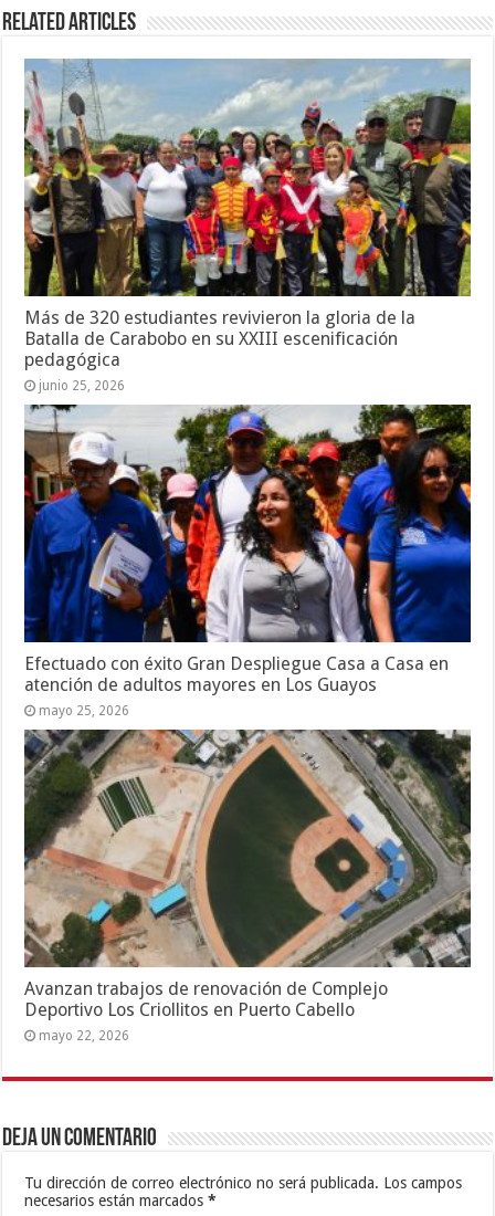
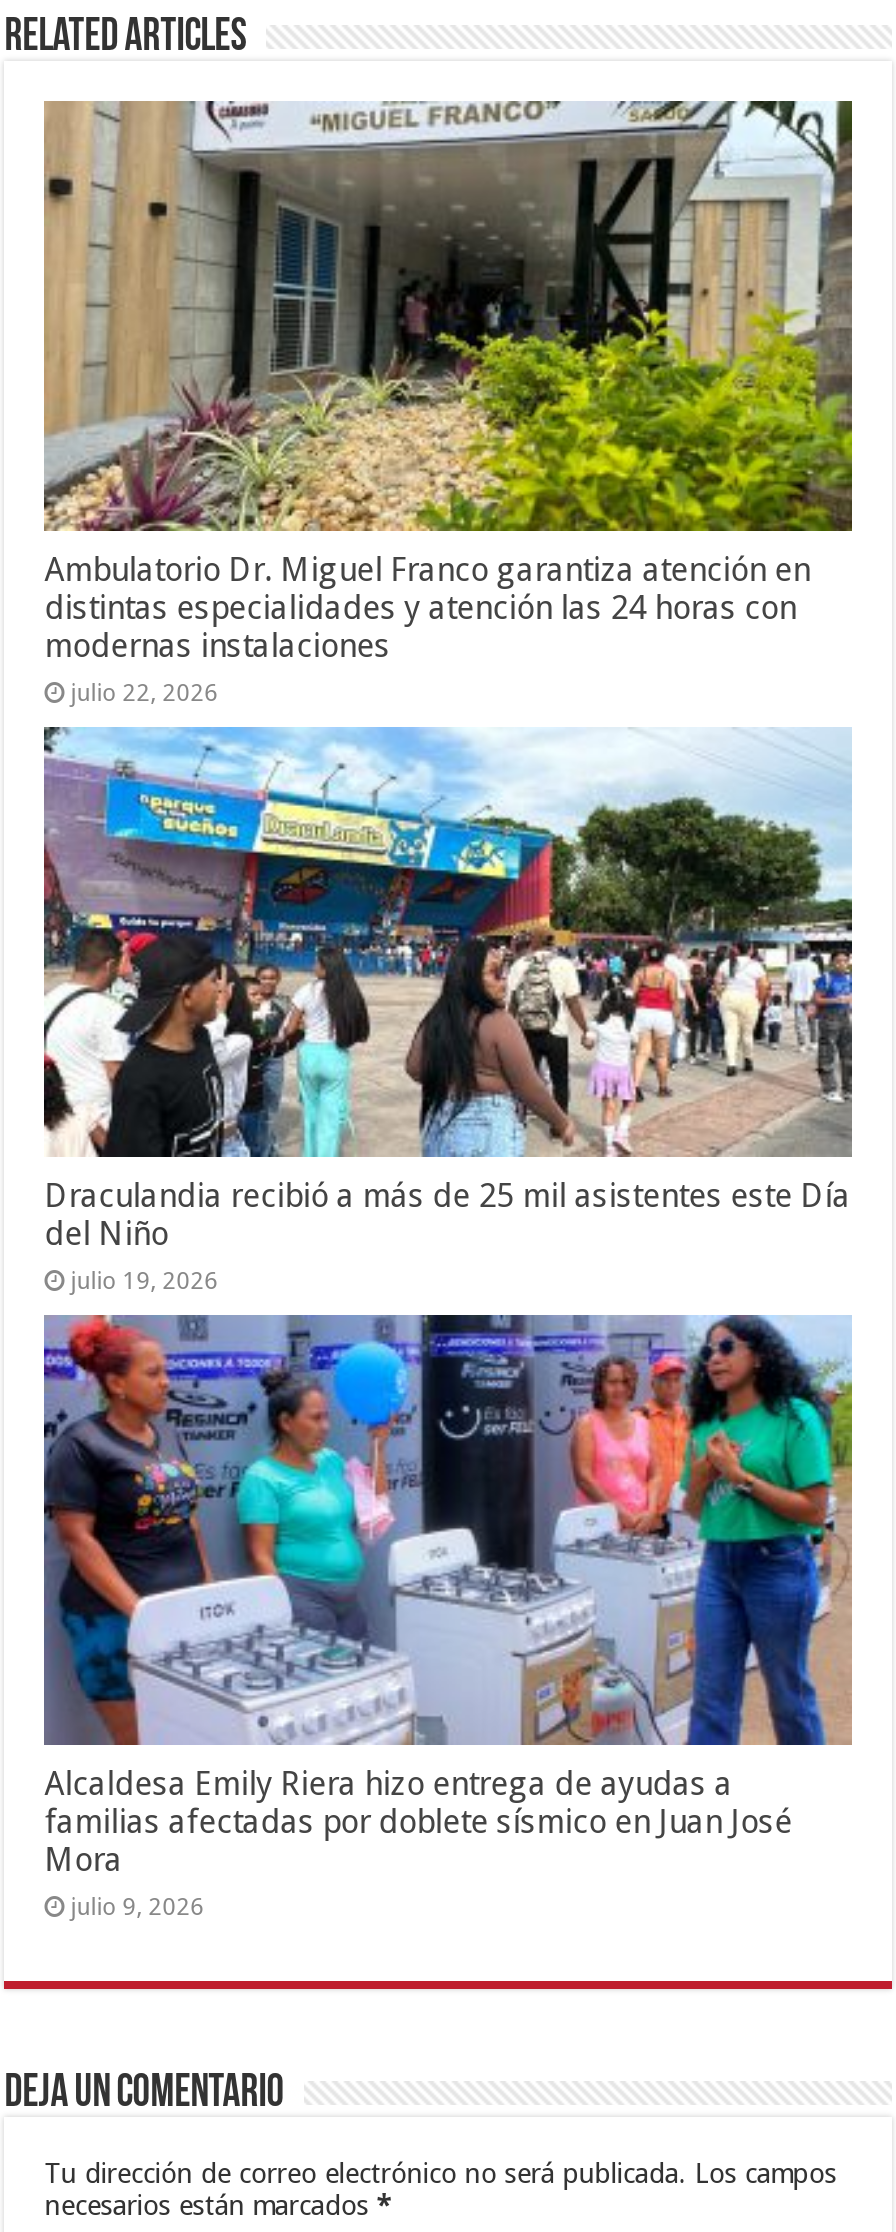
[23,59,472,394] [image] | Más de 320 estudiantes revivieron la gloria de la | Batalla de Carabobo en su XXIII escenificación | pedagógica | junio 25, 2026 -> [44,99,854,707] [image] | Ambulatorio Dr. Miguel Franco garantiza atención en | distintas especialidades y atención las 24 horas con | modernas instalaciones | julio 22, 2026
[23,403,472,718] [image] | Efectuado con éxito Gran Despliegue Casa a Casa en | atención de adultos mayores en Los Guayos | mayo 25, 2026 -> [42,727,854,1295] [image] | Draculandia recibió a más de 25 mil asistentes este Día | del Niño | julio 19, 2026
[23,728,472,1043] [image] | Avanzan trabajos de renovación de Complejo | Deportivo Los Criollitos en Puerto Cabello | mayo 22, 2026 -> [42,1313,854,1920] [image] | Alcaldesa Emily Riera hizo entrega de ayudas a | familias afectadas por doblete sísmico en Juan José | Mora | julio 9, 2026

